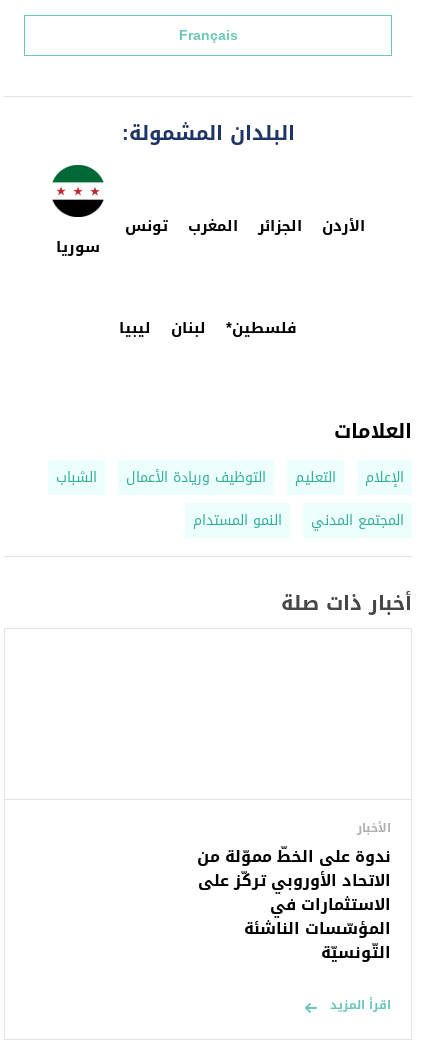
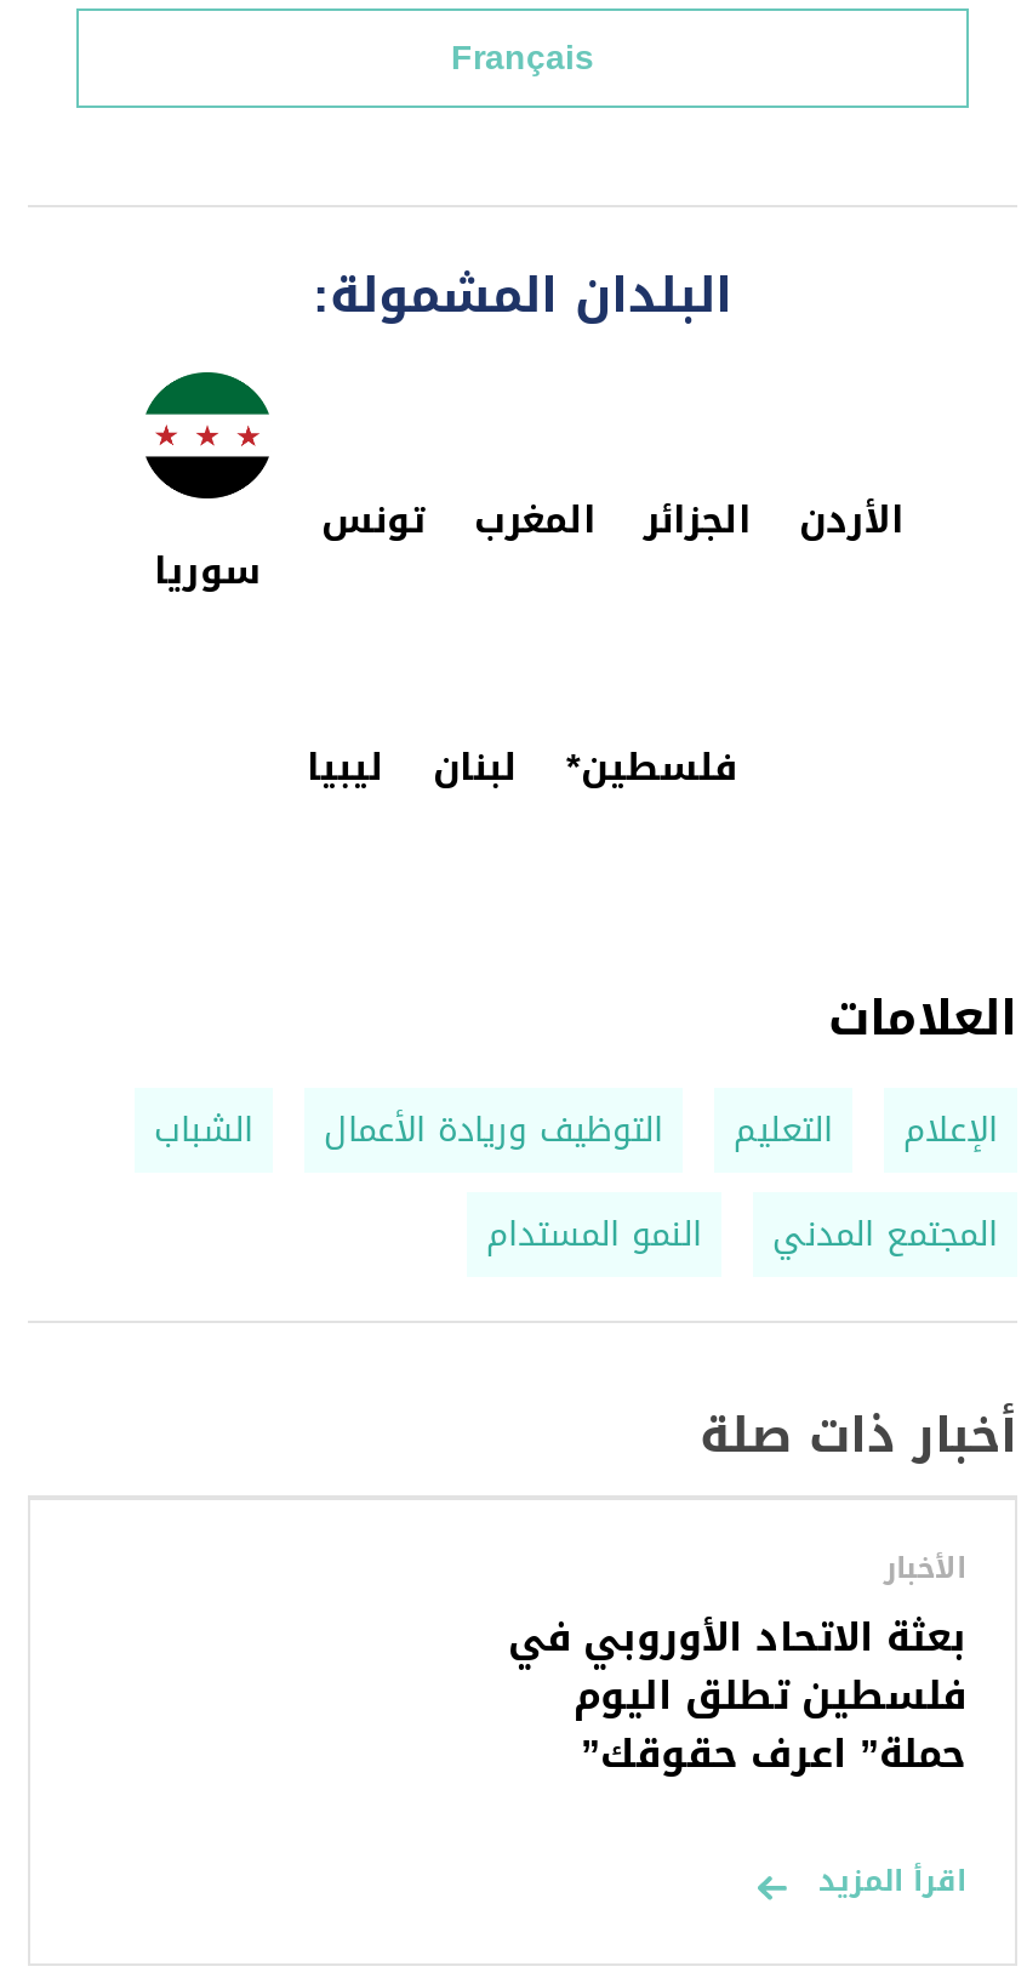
[197,841,391,968] ندوة على الخطّ مموّلة من | الاتحاد الأوروبي تركّز على | الاستثمارات في | المؤسّسات الناشئة | التّونسيّة -> [508,1599,966,1791] بعثة الاتحاد الأوروبي في | فلسطين تطلق اليوم | حملة” اعرف حقوقك”

